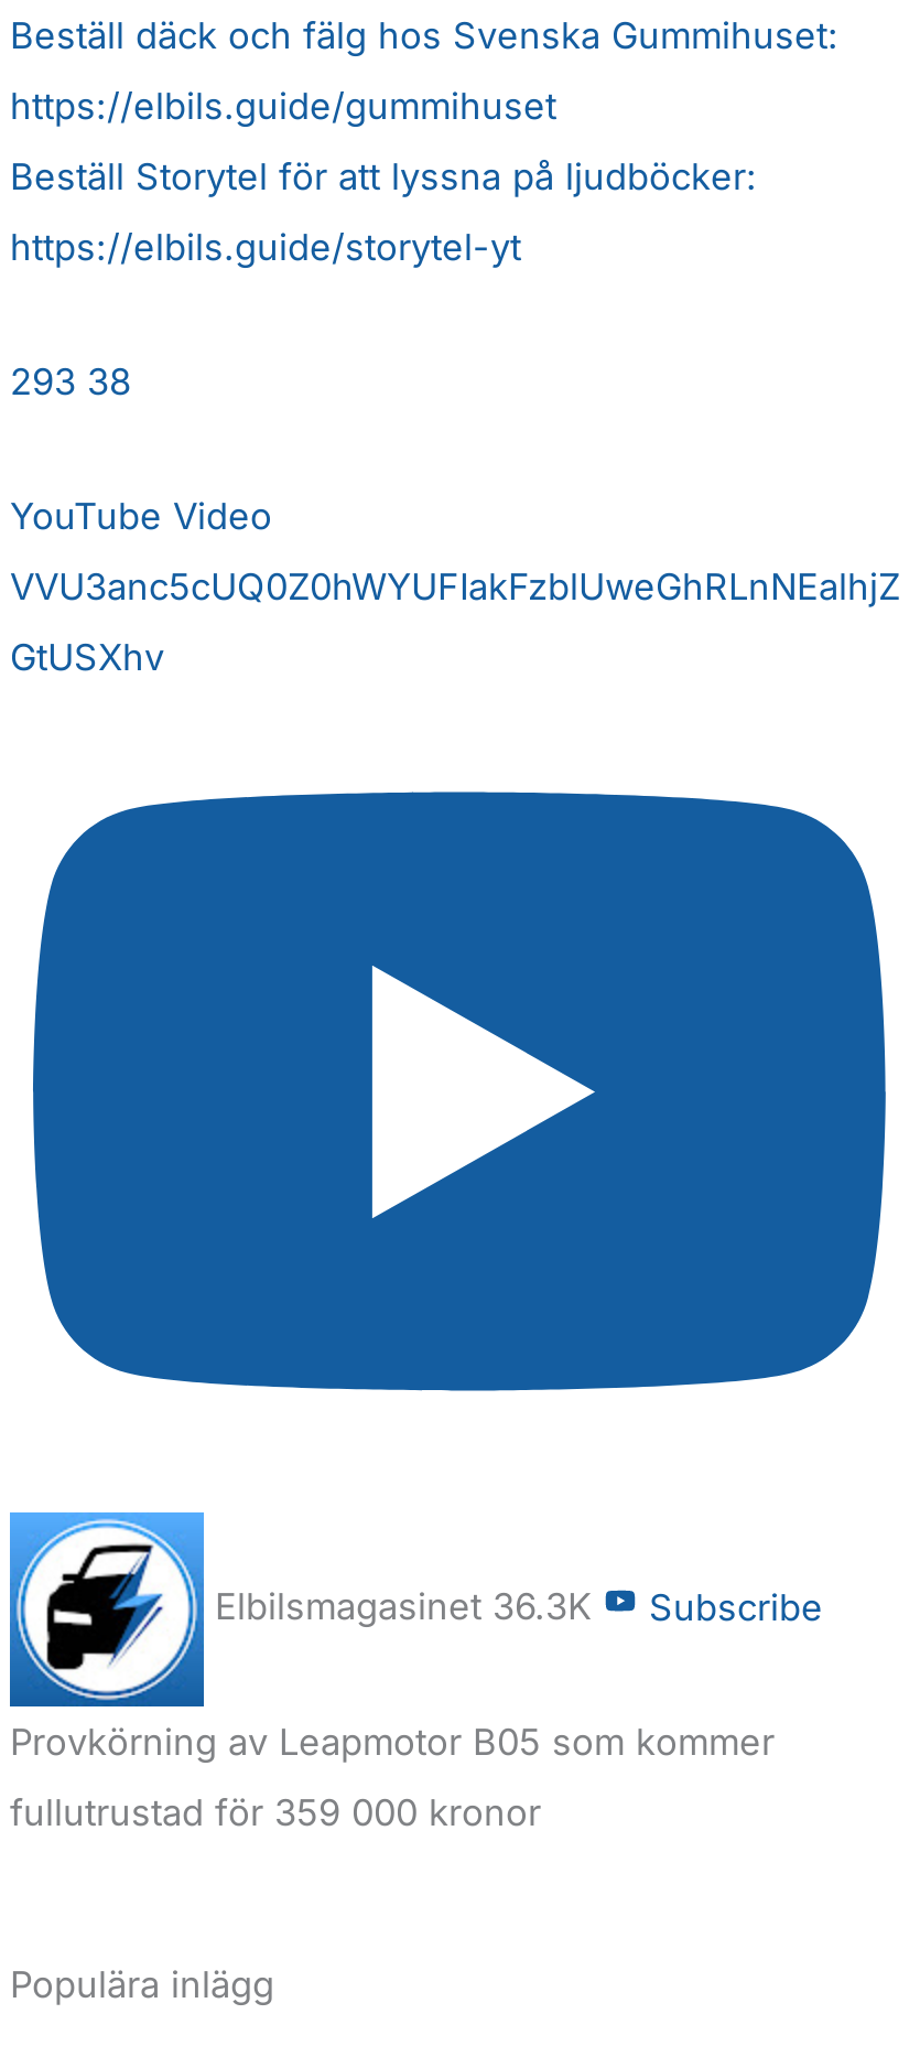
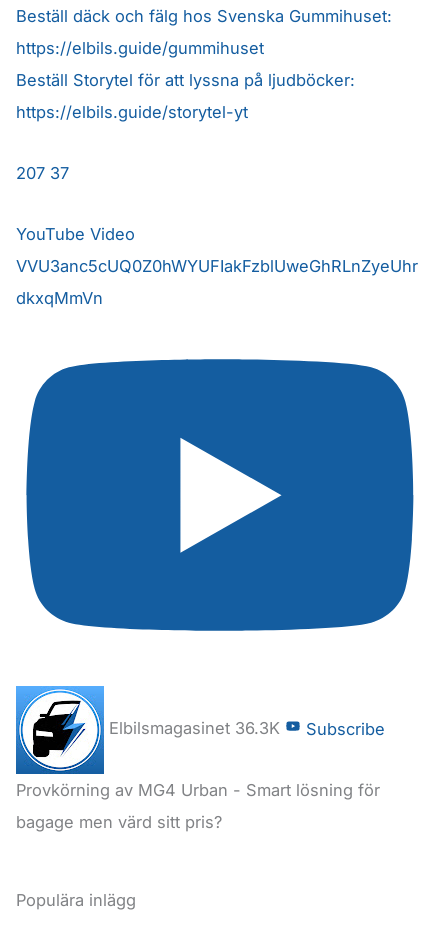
[10,359,131,403] 293 38 -> [16,163,69,183] 207 37
[10,564,900,608] VVU3anc5cUQ0Z0hWYUFIakFzblUweGhRLnNEalhjZ -> [16,256,418,276] VVU3anc5cUQ0Z0hWYUFIakFzblUweGhRLnZyeUhr
[10,635,164,679] GtUSXhv -> [16,288,103,308] dkxqMmVn
[10,1721,775,1765] Provkörning av Leapmotor B05 som kommer -> [16,780,380,800] Provkörning av MG4 Urban - Smart lösning för
[10,1791,541,1835] fullutrustad för 359 000 kronor -> [16,812,222,832] bagage men värd sitt pris?

